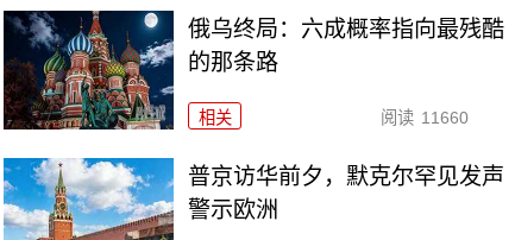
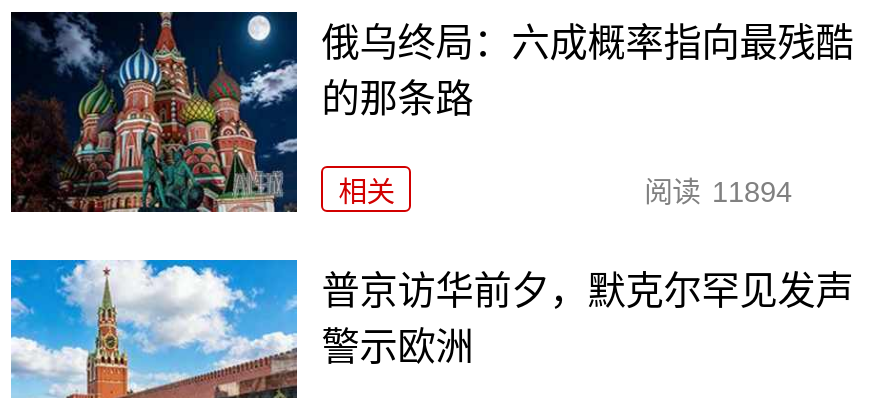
[380,109,468,128] 阅读 11660 -> [644,177,792,209] 阅读 11894

